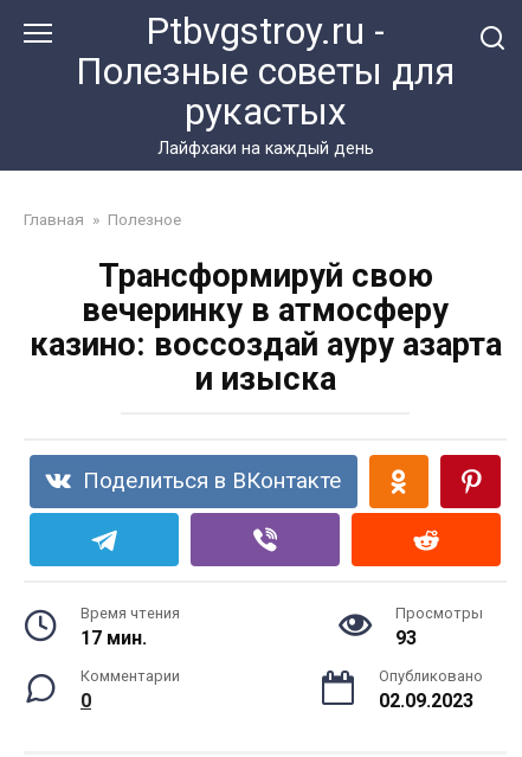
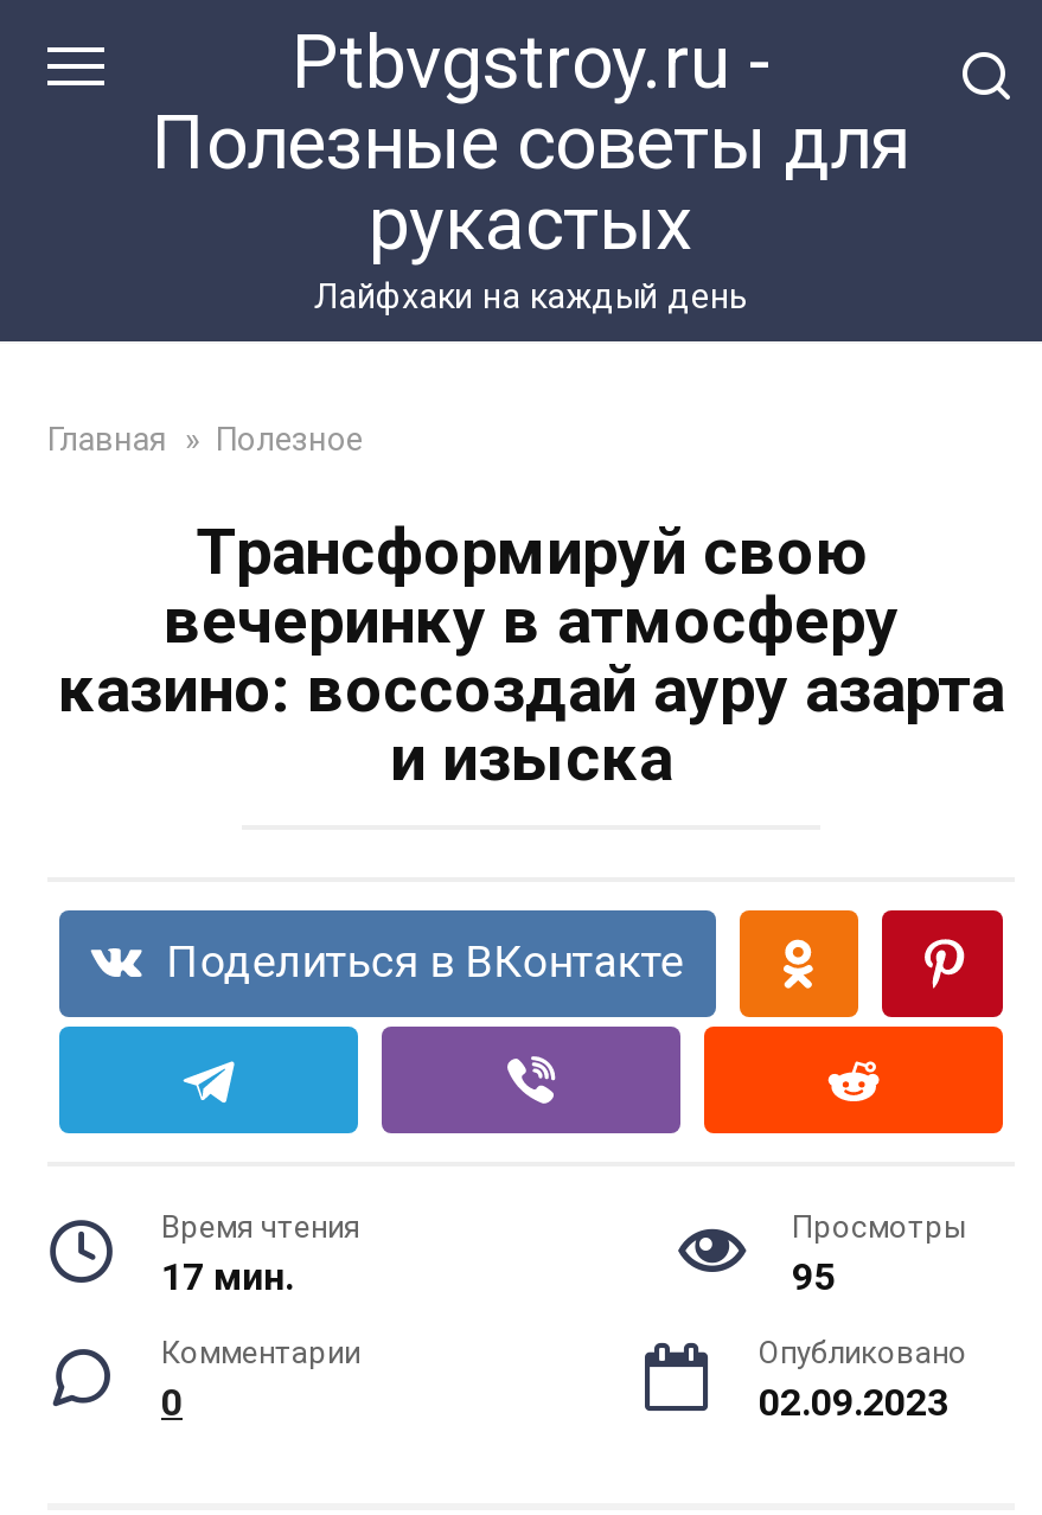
[395,627,417,649] 93 -> [792,1254,835,1299] 95

